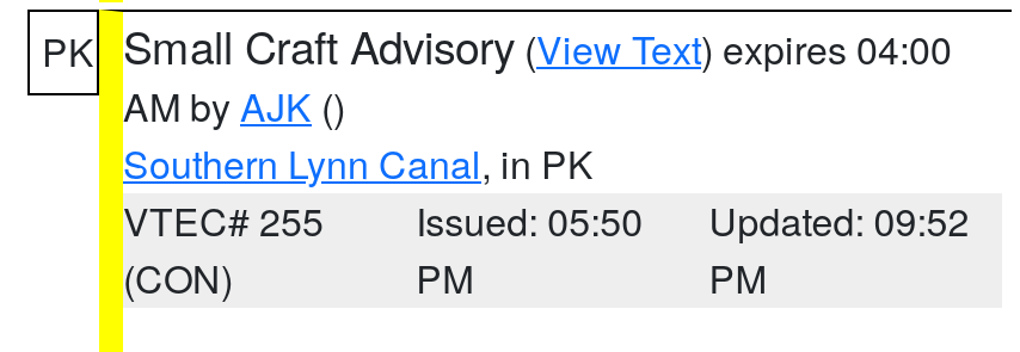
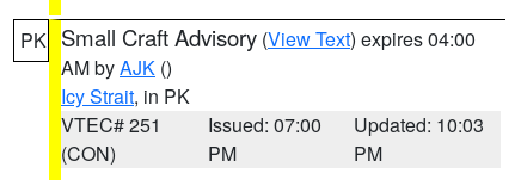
[123,136,594,248] Southern Lynn Canal, in PK | VTEC# 255 -> [61,82,190,138] Icy Strait, in PK | VTEC# 251
[416,193,643,248] Issued: 05:50 -> [207,111,321,138] Issued: 07:00
[709,193,969,248] Updated: 09:52 -> [354,111,484,138] Updated: 10:03

